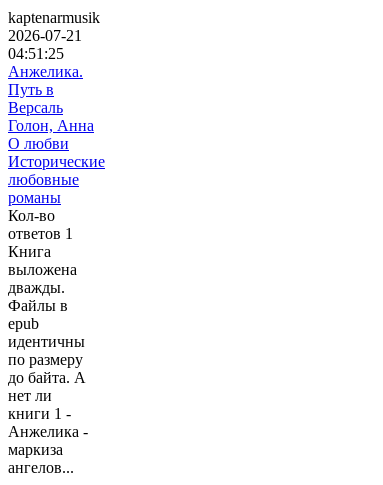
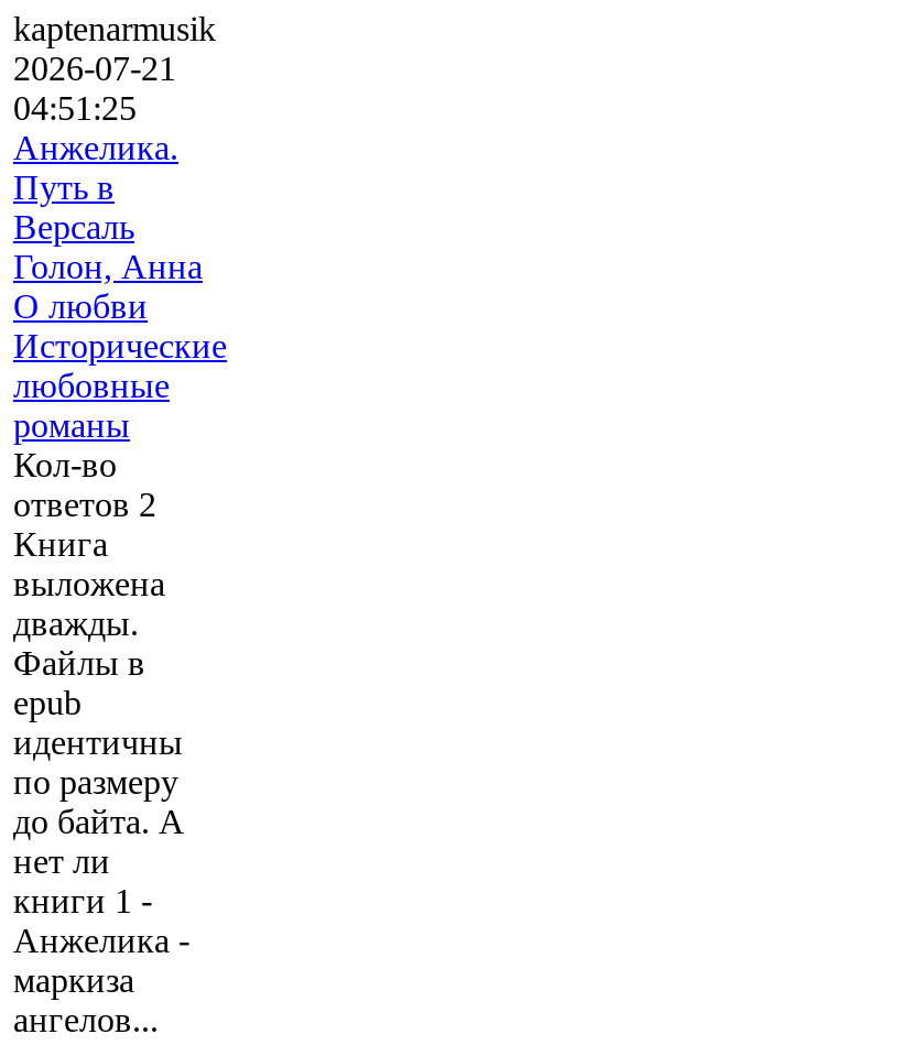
[8,225,73,242] ответов 1 -> [13,487,156,524] ответов 2

